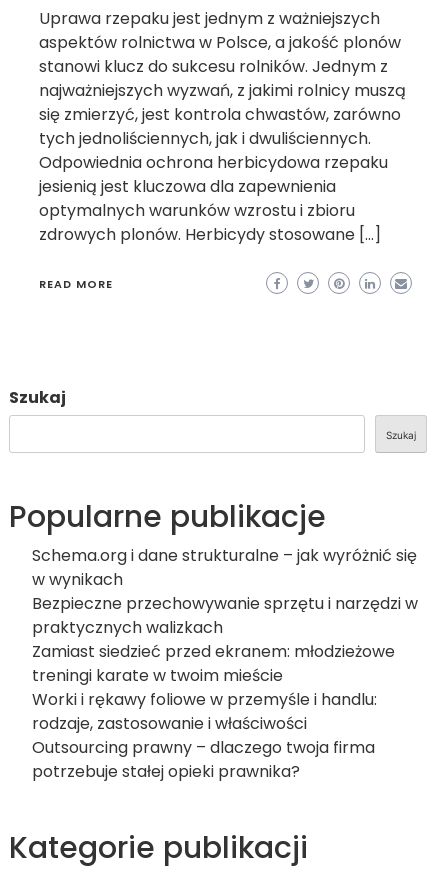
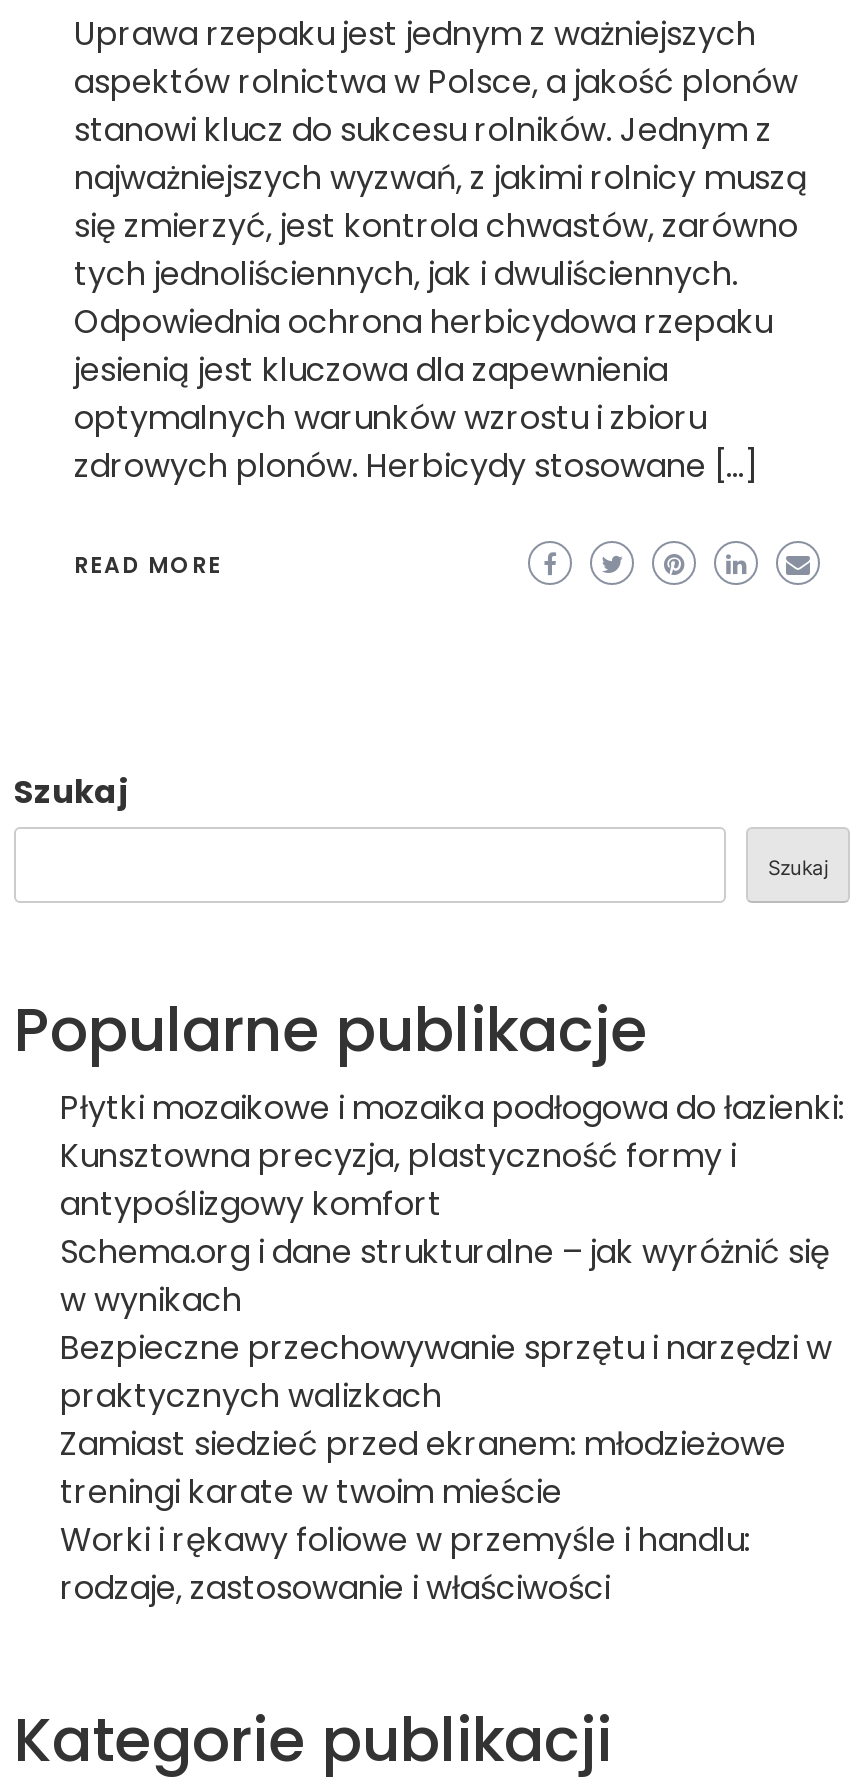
none -> [60,1085,844,1227] Płytki mozaikowe i mozaika podłogowa do łazienki: | Kunsztowna precyzja, plastyczność formy i | antypoślizgowy komfort
moved [32,544,418,735] -> [60,1229,832,1611]: Schema.org i dane strukturalne – jak wyróżnić się | w wynikach | Bezpieczne przechowywanie sprzętu i narzędzi w | praktycznych walizkach | Zamiast siedzieć przed ekranem: młodzieżowe | treningi karate w twoim mieście | Worki i rękawy foliowe w przemyśle i handlu: | rodzaje, zastosowanie i właściwości
[32,736,375,783] Outsourcing prawny – dlaczego twoja firma | potrzebuje stałej opieki prawnika? -> none

